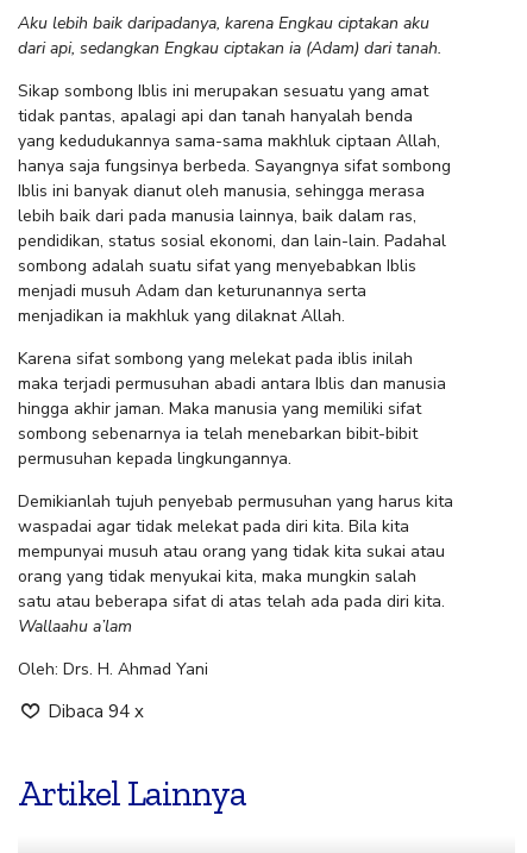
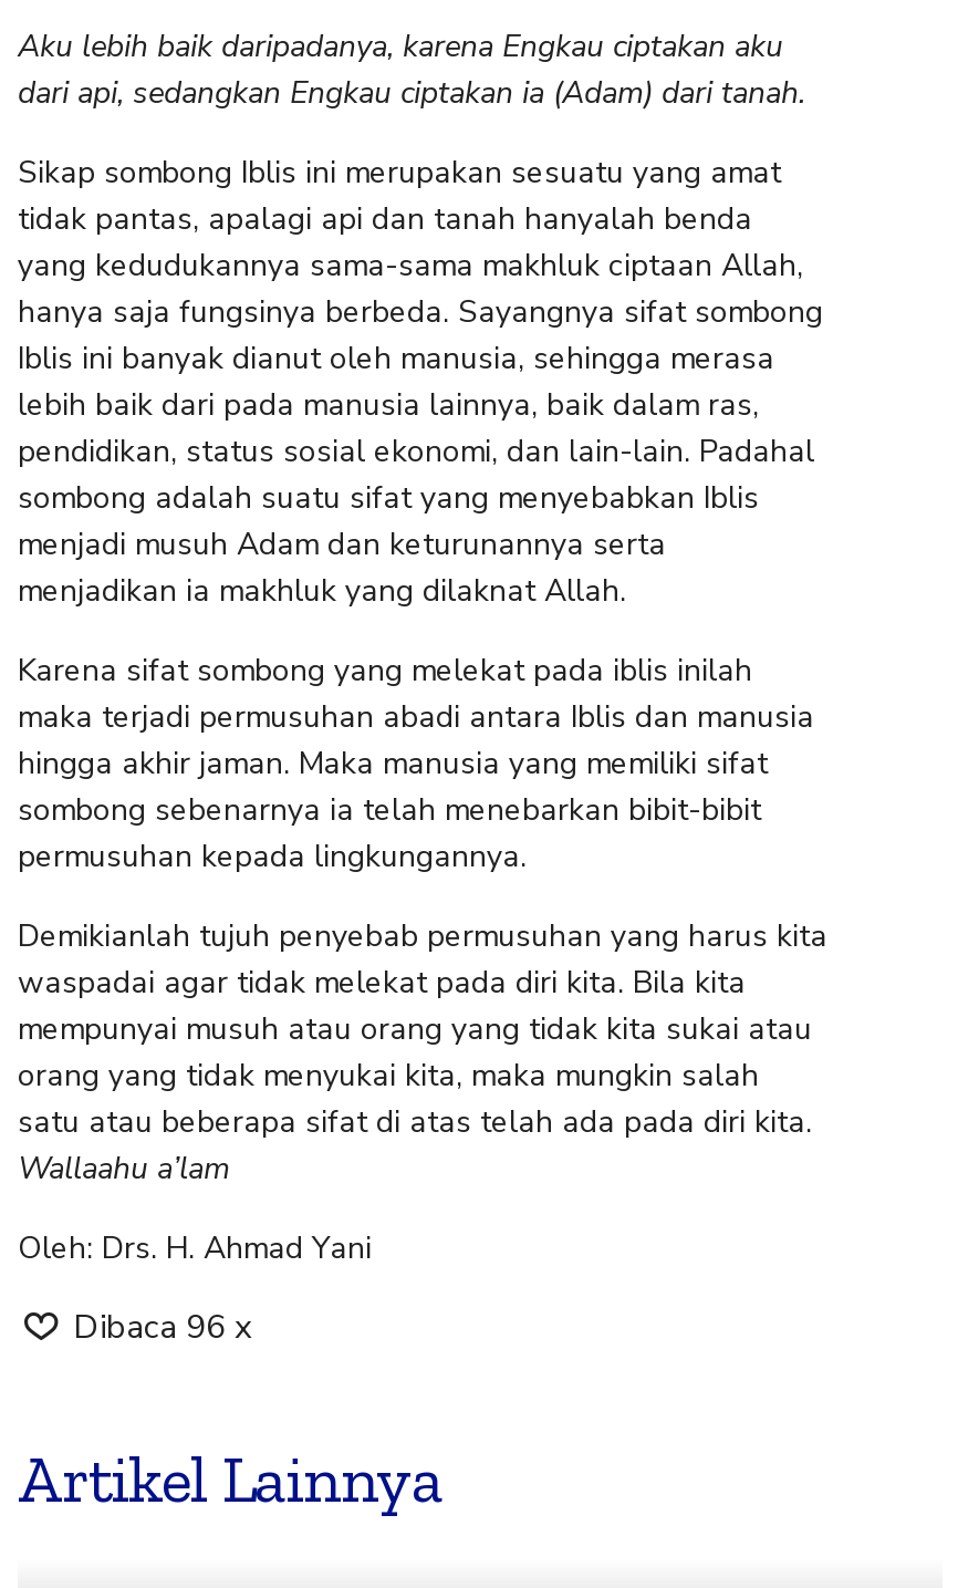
[43,700,144,723] Dibaca 94 x -> [64,1305,252,1349] Dibaca 96 x

